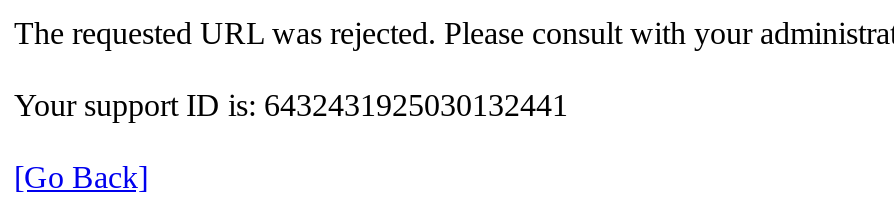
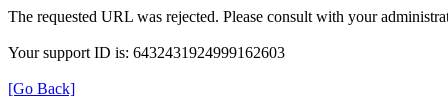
[14,88,568,122] Your support ID is: 6432431925030132441 -> [8,44,285,61] Your support ID is: 6432431924999162603

